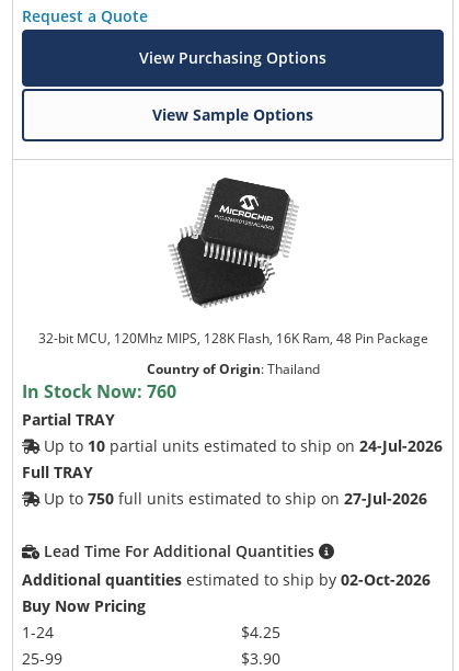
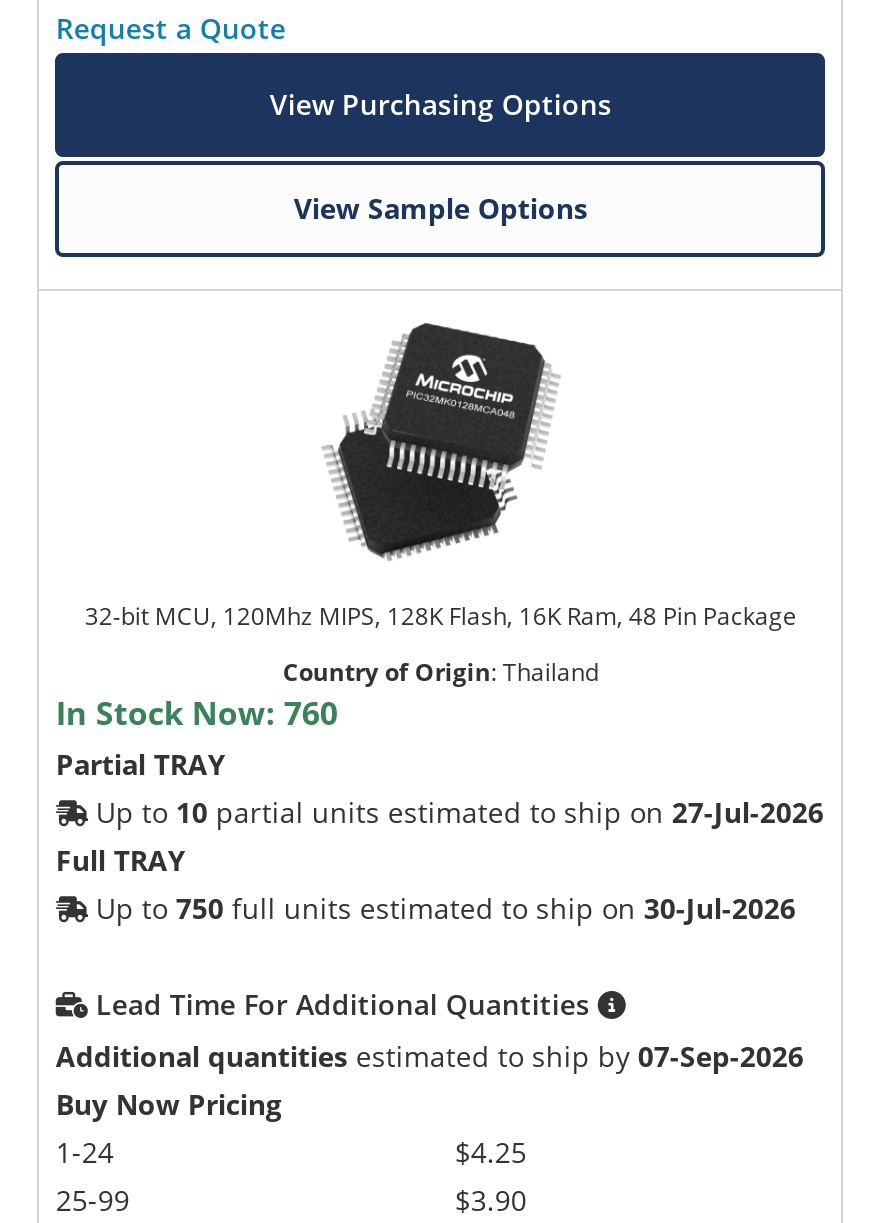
[44,435,443,456] Up to 10 partial units estimated to ship on 24-Jul-2026 -> [96,792,824,830] Up to 10 partial units estimated to ship on 27-Jul-2026
[44,488,428,508] Up to 750 full units estimated to ship on 27-Jul-2026 -> [96,888,796,926] Up to 750 full units estimated to ship on 30-Jul-2026
[22,569,431,590] Additional quantities estimated to ship by 02-Oct-2026 -> [56,1036,804,1074] Additional quantities estimated to ship by 07-Sep-2026

